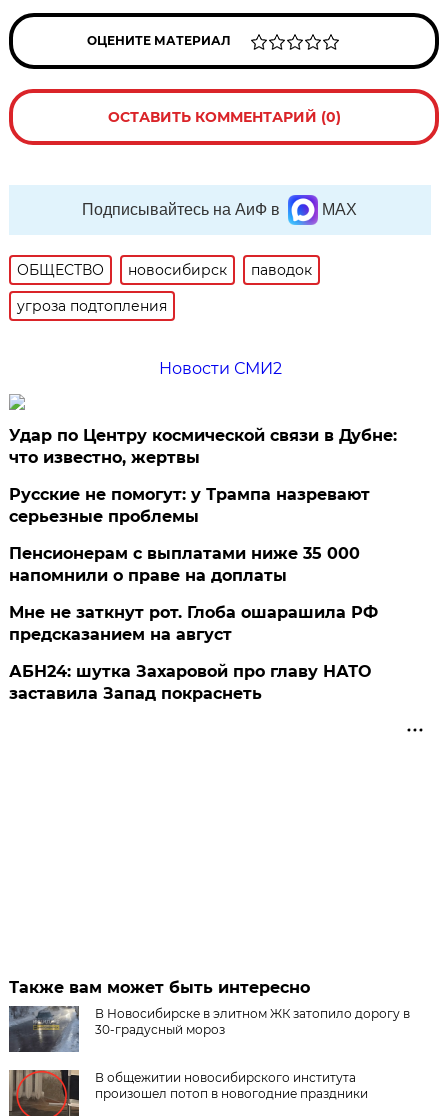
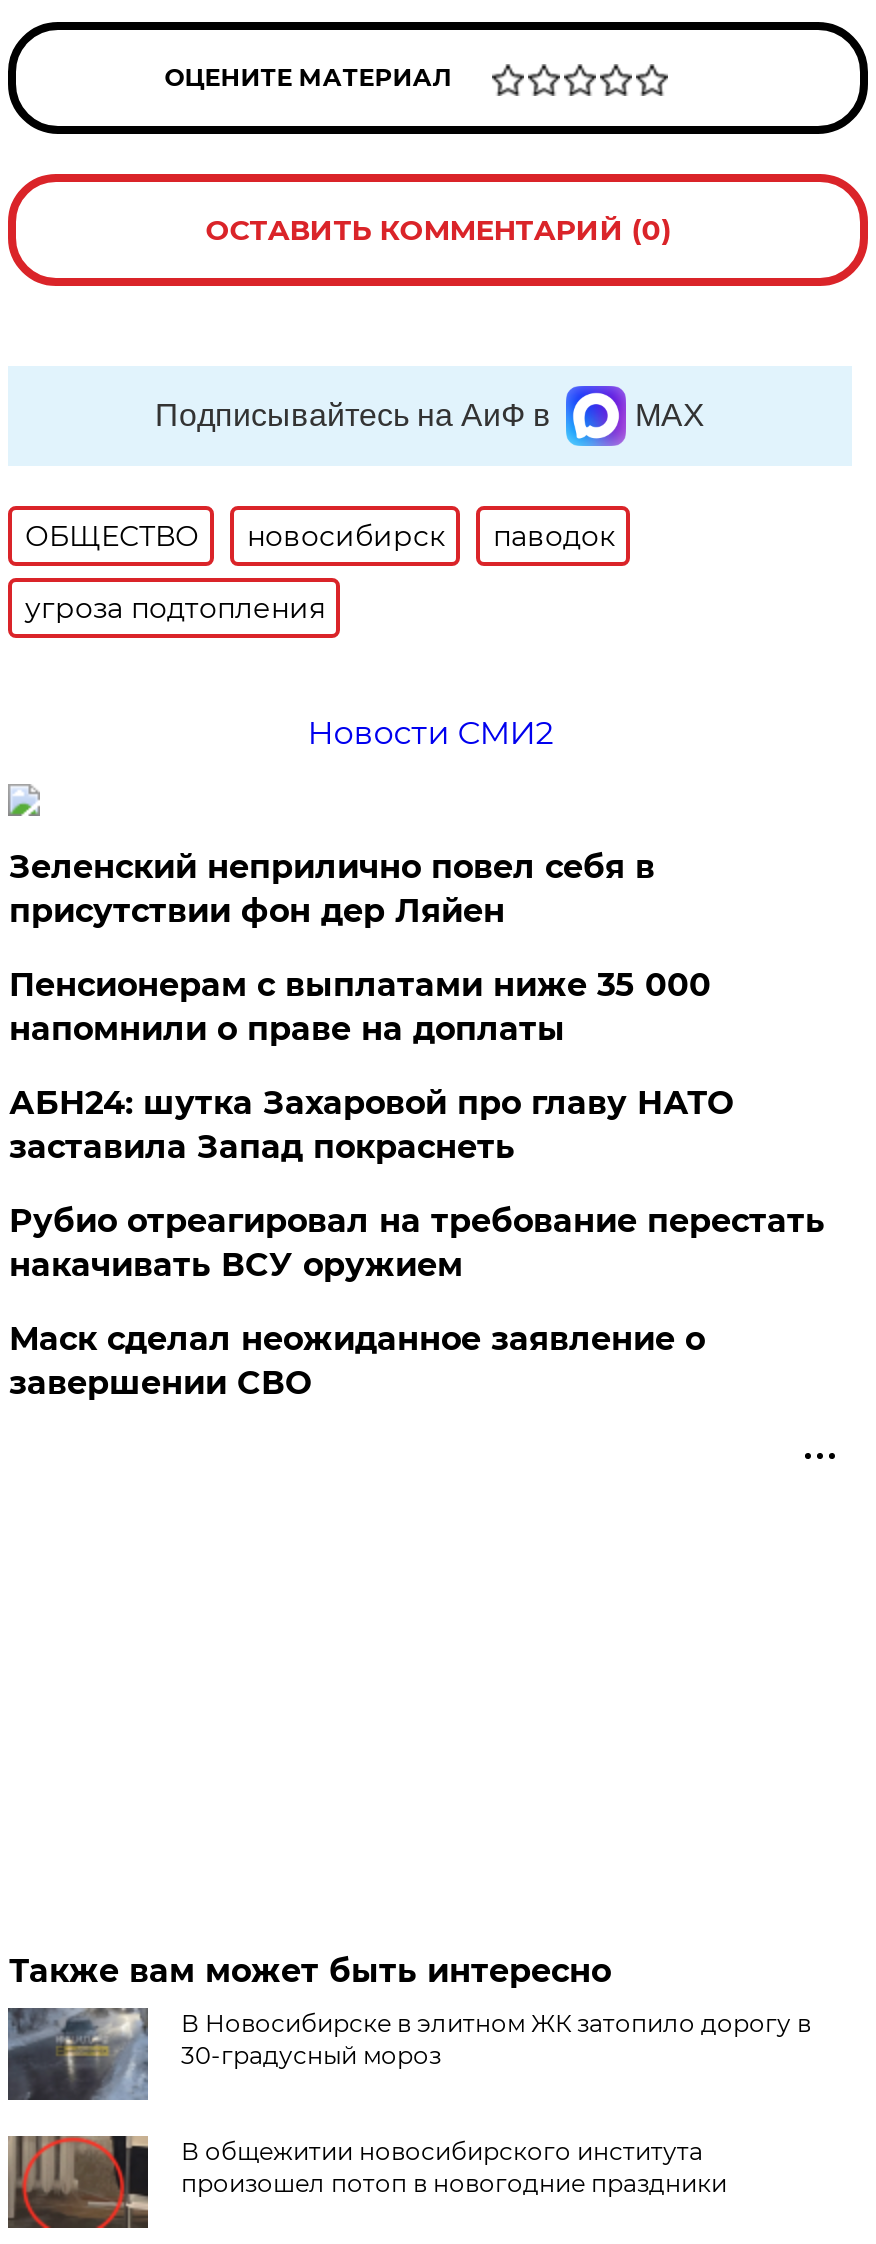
[9,426,397,526] Удар по Центру космической связи в Дубне: | что известно, жертвы | Русские не помогут: у Трампа назревают | серьезные проблемы -> [9,848,655,930] Зеленский неприлично повел cебя в | присутствии фон дер Ляйен
moved [9,544,360,585] -> [9,966,711,1048]: Пенсионерам с выплатами ниже 35 000 | напомнили о праве на доплаты
[9,603,378,644] Мне не заткнут рот. Глоба ошарашила РФ | предсказанием на август -> none
moved [9,662,371,703] -> [9,1084,733,1166]: АБН24: шутка Захаровой про главу НАТО | заставила Запад покраснеть
none -> [9,1202,825,1402] Рубио отреагировал на требование перестать | накачивать ВСУ оружием | Маск сделал неожиданное заявление о | завершении СВО

